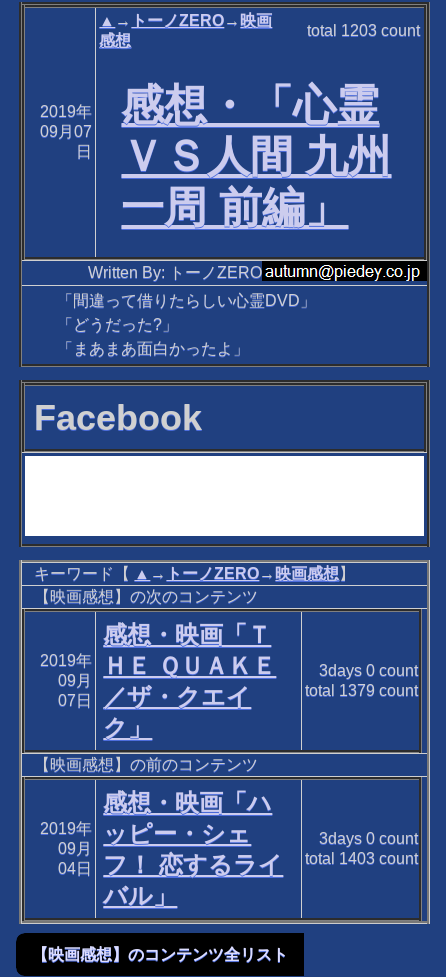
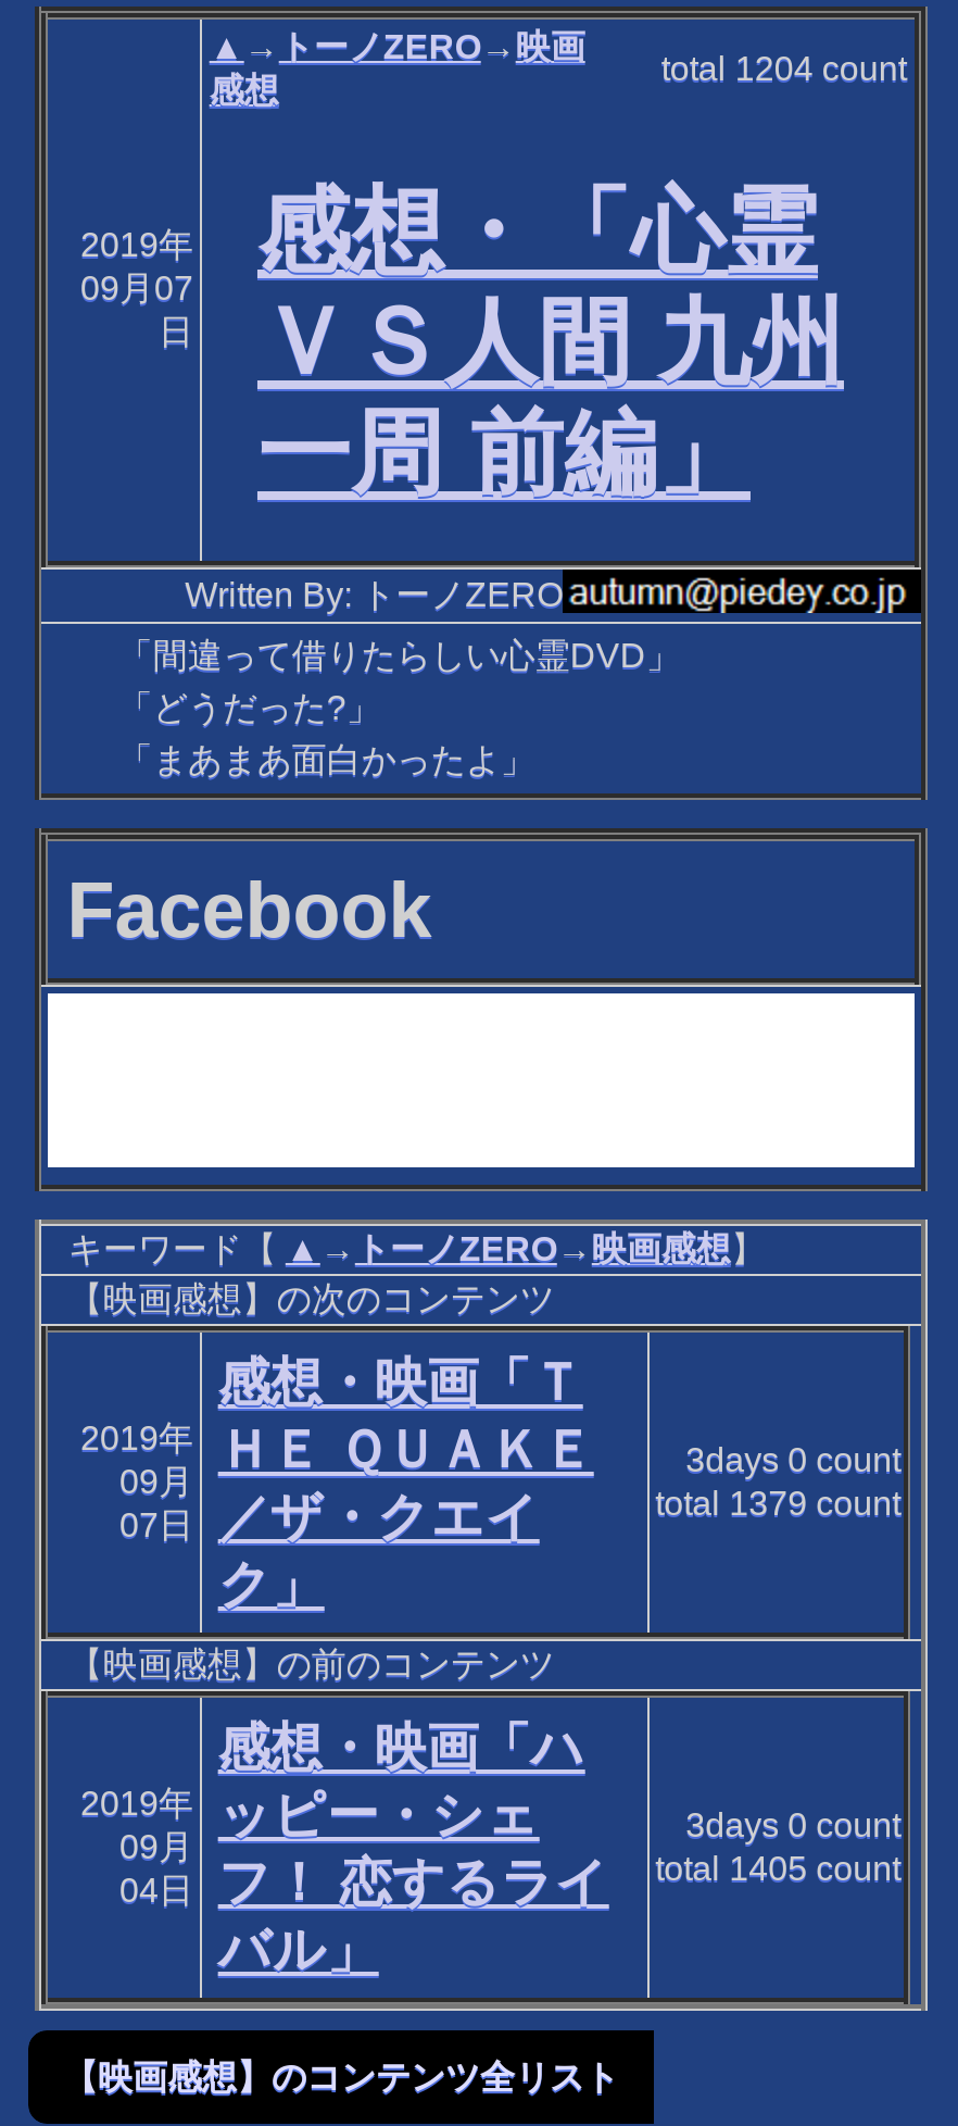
[307,22,420,39] total 1203 count -> [661,51,907,88] total 1204 count
[58,850,418,878] 04日 フ！ 恋するライ total 1403 count -> [119,1851,901,1912] 04日 フ！ 恋するライ total 1405 count

